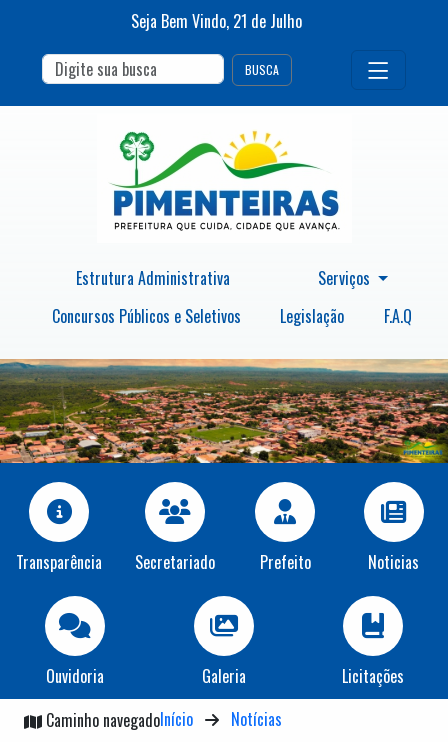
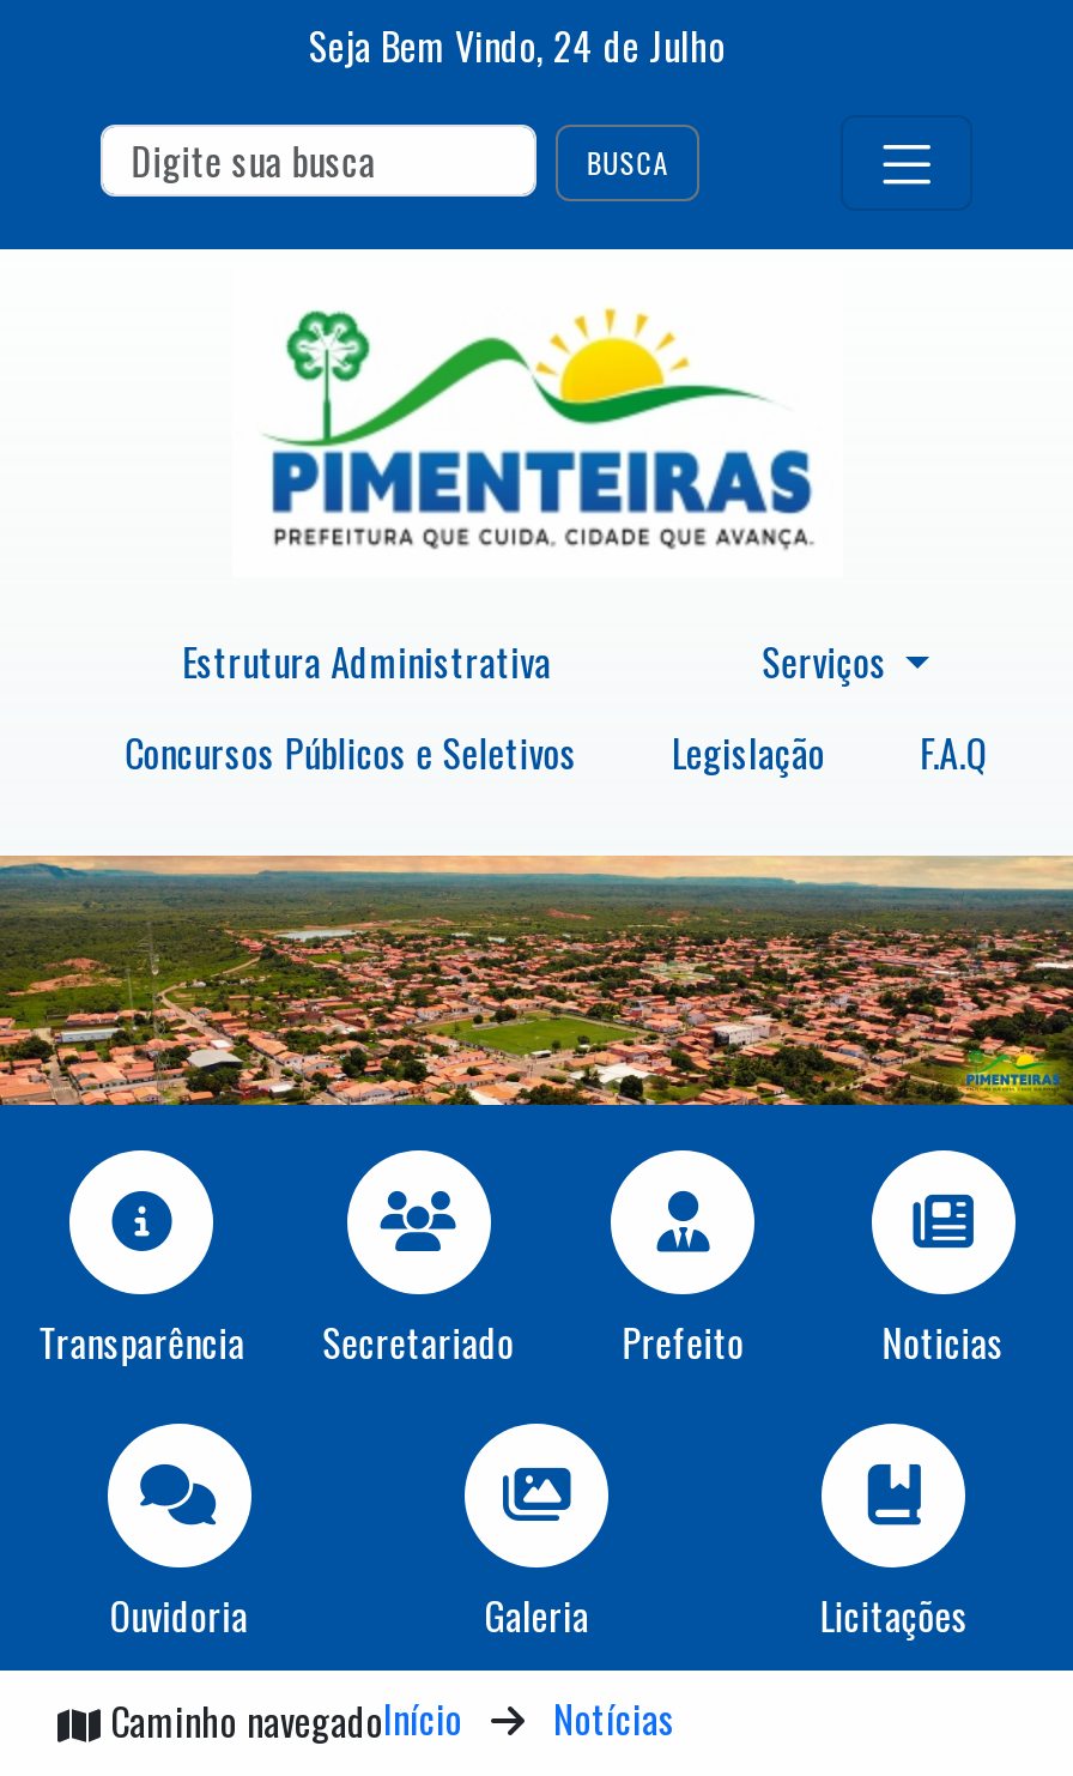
[130,9,301,33] Seja Bem Vindo, 21 de Julho -> [309,17,726,74] Seja Bem Vindo, 24 de Julho

